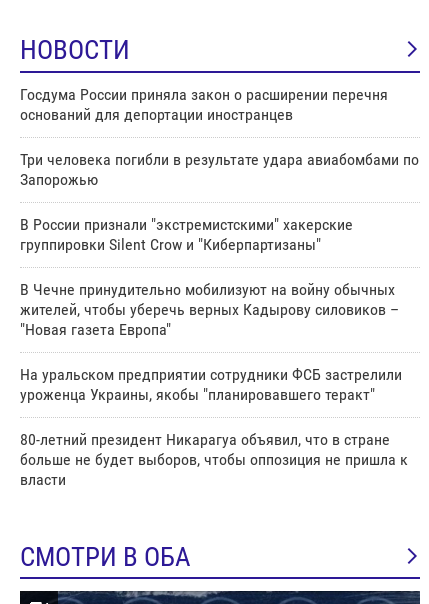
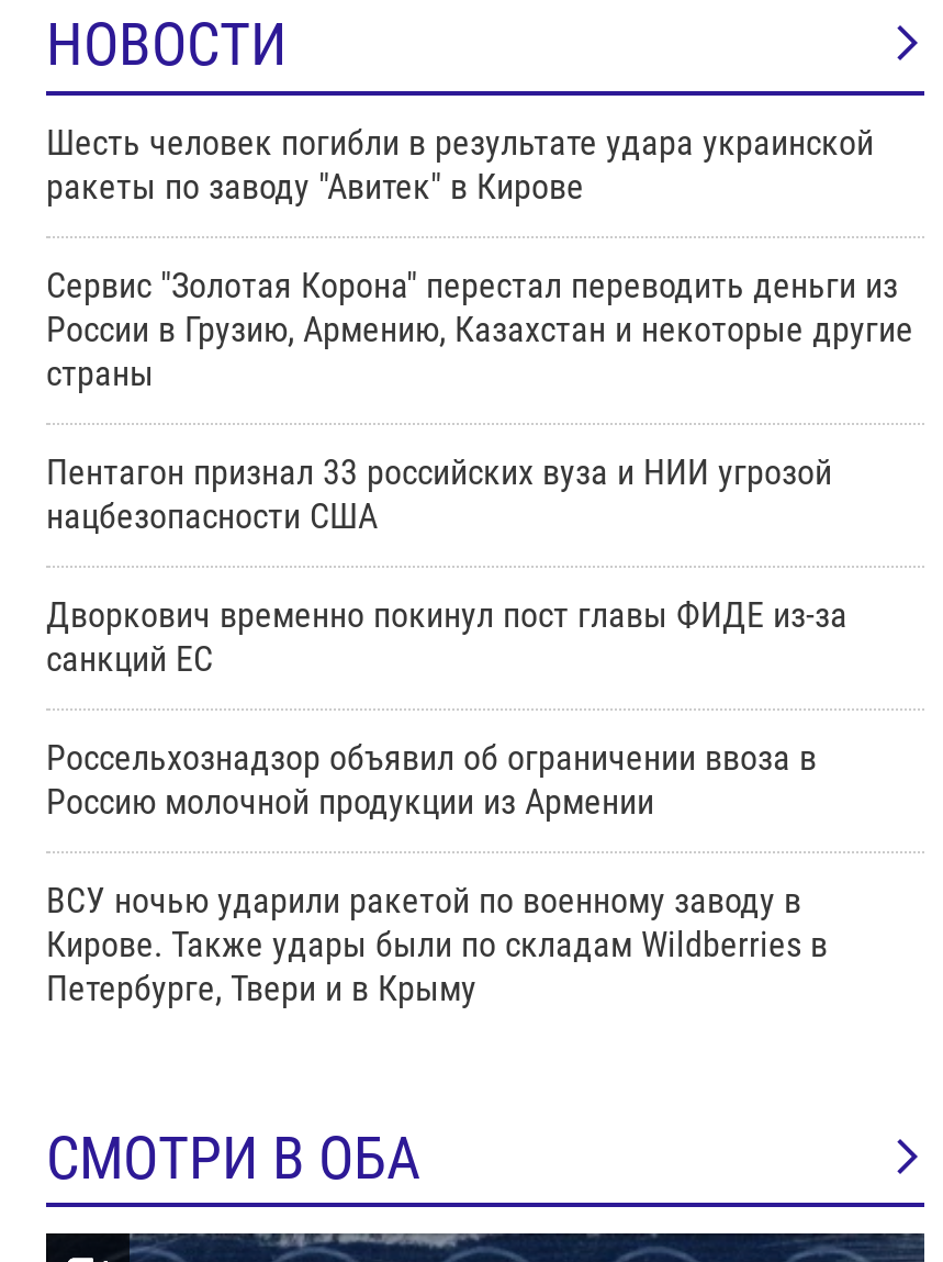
[20,84,388,123] Госдума России приняла закон о расширении перечня | оснований для депортации иностранцев -> [46,121,874,206] Шесть человек погибли в результате удара украинской | ракеты по заводу "Авитек" в Кирове
[20,149,419,188] Три человека погибли в результате удара авиабомбами по | Запорожью -> [46,264,913,393] Сервис "Золотая Корона" перестал переводить деньги из | России в Грузию, Армению, Казахстан и некоторые другие | страны
[20,214,353,253] В России признали "экстремистскими" хакерские | группировки Silent Crow и "Киберпартизаны" -> [46,450,832,536] Пентагон признал 33 российских вуза и НИИ угрозой | нацбезопасности США
[20,279,399,338] В Чечне принудительно мобилизуют на войну обычных | жителей, чтобы уберечь верных Кадырову силовиков – | "Новая газета Европа" -> [46,593,847,679] Дворкович временно покинул пост главы ФИДЕ из-за | санкций ЕС
[20,364,402,403] На уральском предприятии сотрудники ФСБ застрелили | уроженца Украины, якобы "планировавшего теракт" -> [46,736,817,822] Россельхознадзор объявил об ограничении ввоза в | Россию молочной продукции из Армении
[20,429,408,488] 80-летний президент Никарагуа объявил, что в стране | больше не будет выборов, чтобы оппозиция не пришла к | власти -> [46,879,828,1008] ВСУ ночью ударили ракетой по военному заводу в | Кирове. Также удары были по складам Wildberries в | Петербурге, Твери и в Крыму

